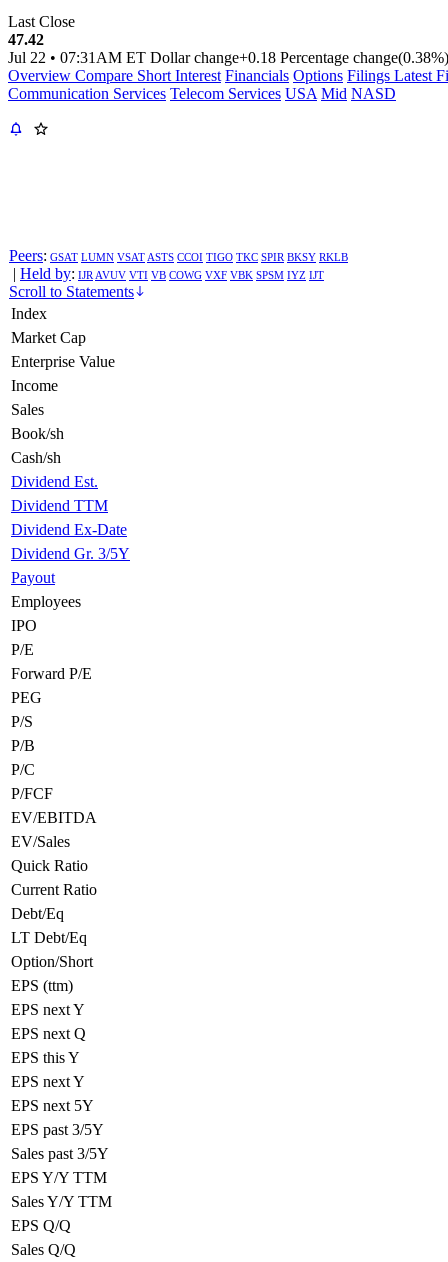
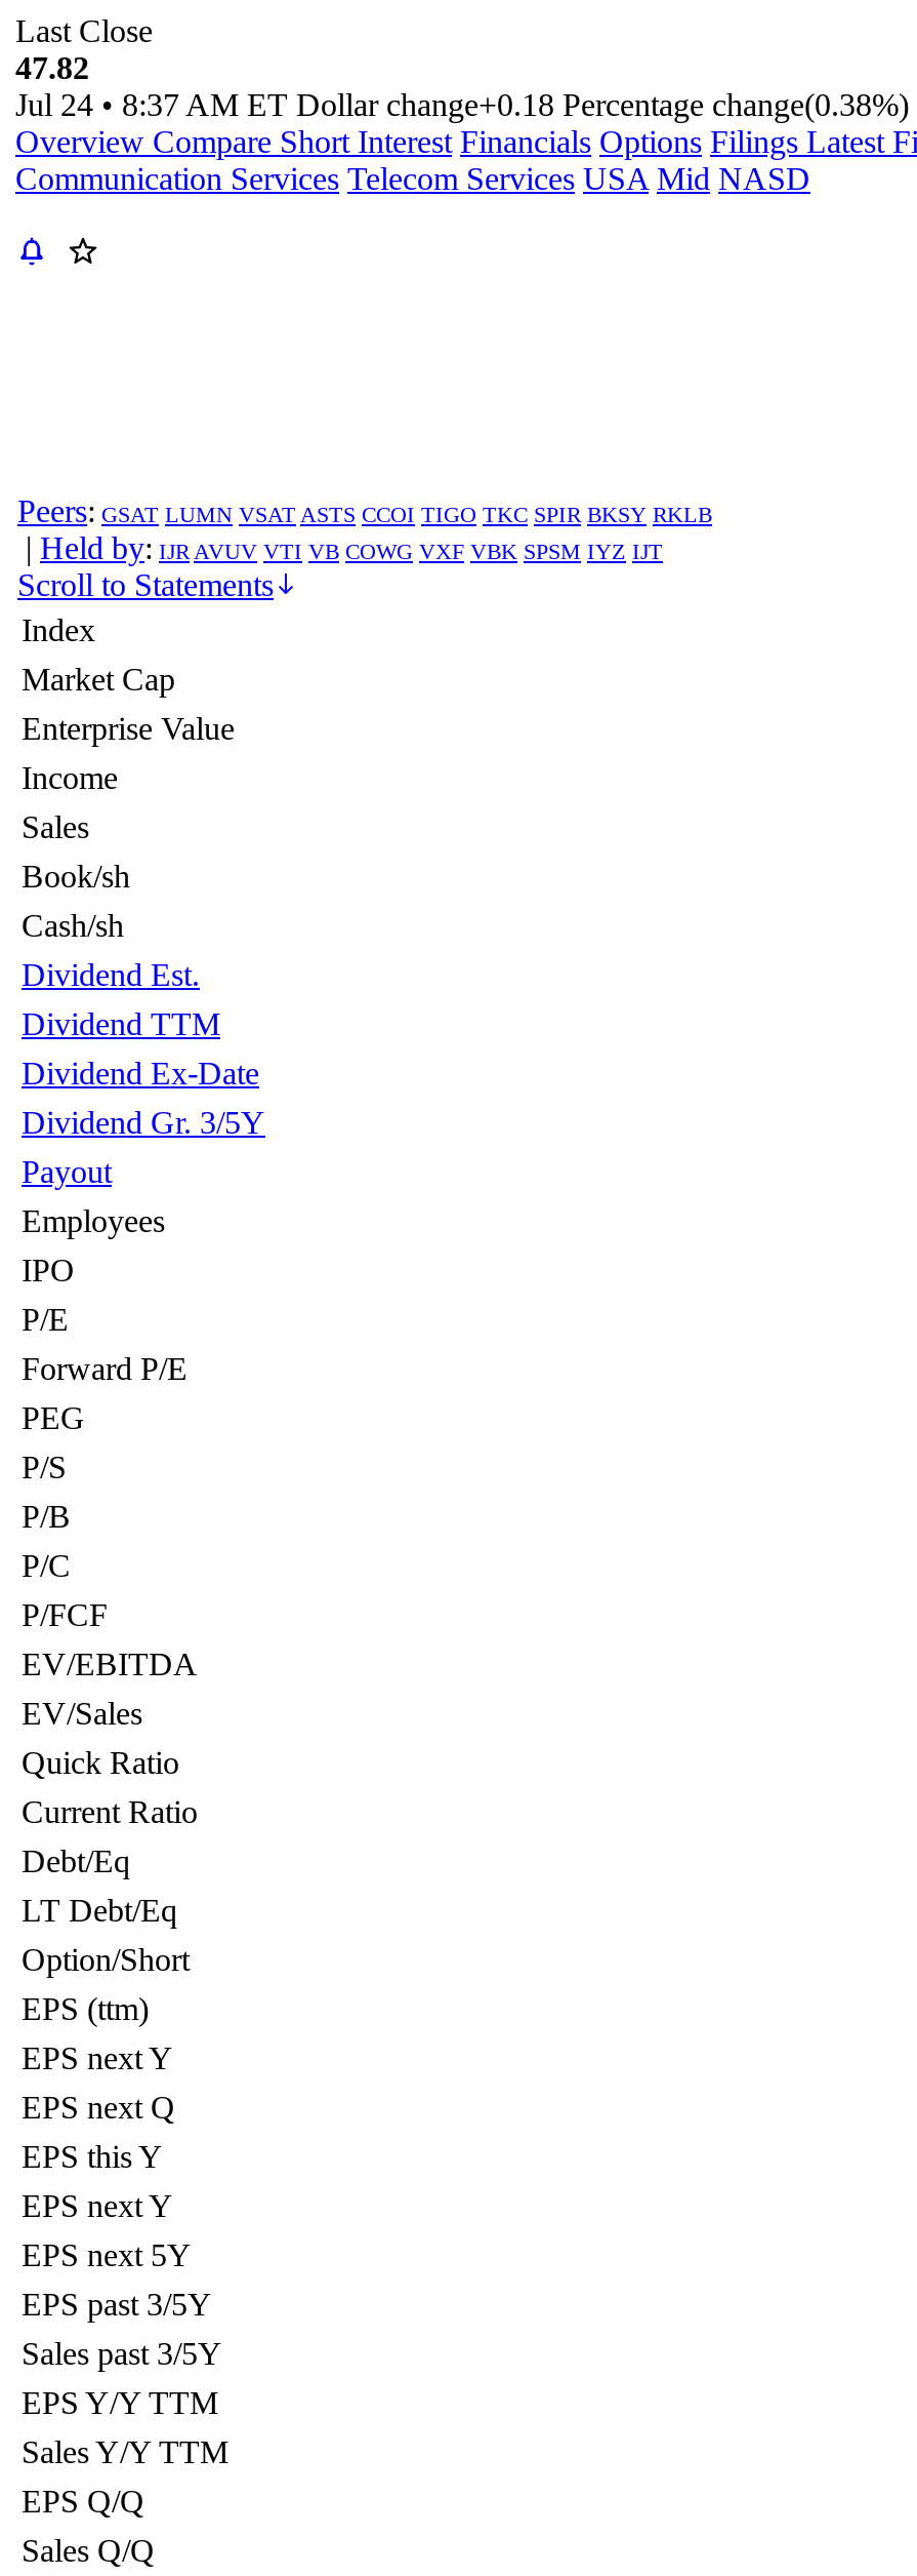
[8,31,448,66] 47.42 | Jul 22 • 07:31AM ET Dollar change+0.18 Percentage change(0.38%) -> [15,50,909,122] 47.82 | Jul 24 • 8:37 AM ET Dollar change+0.18 Percentage change(0.38%)

